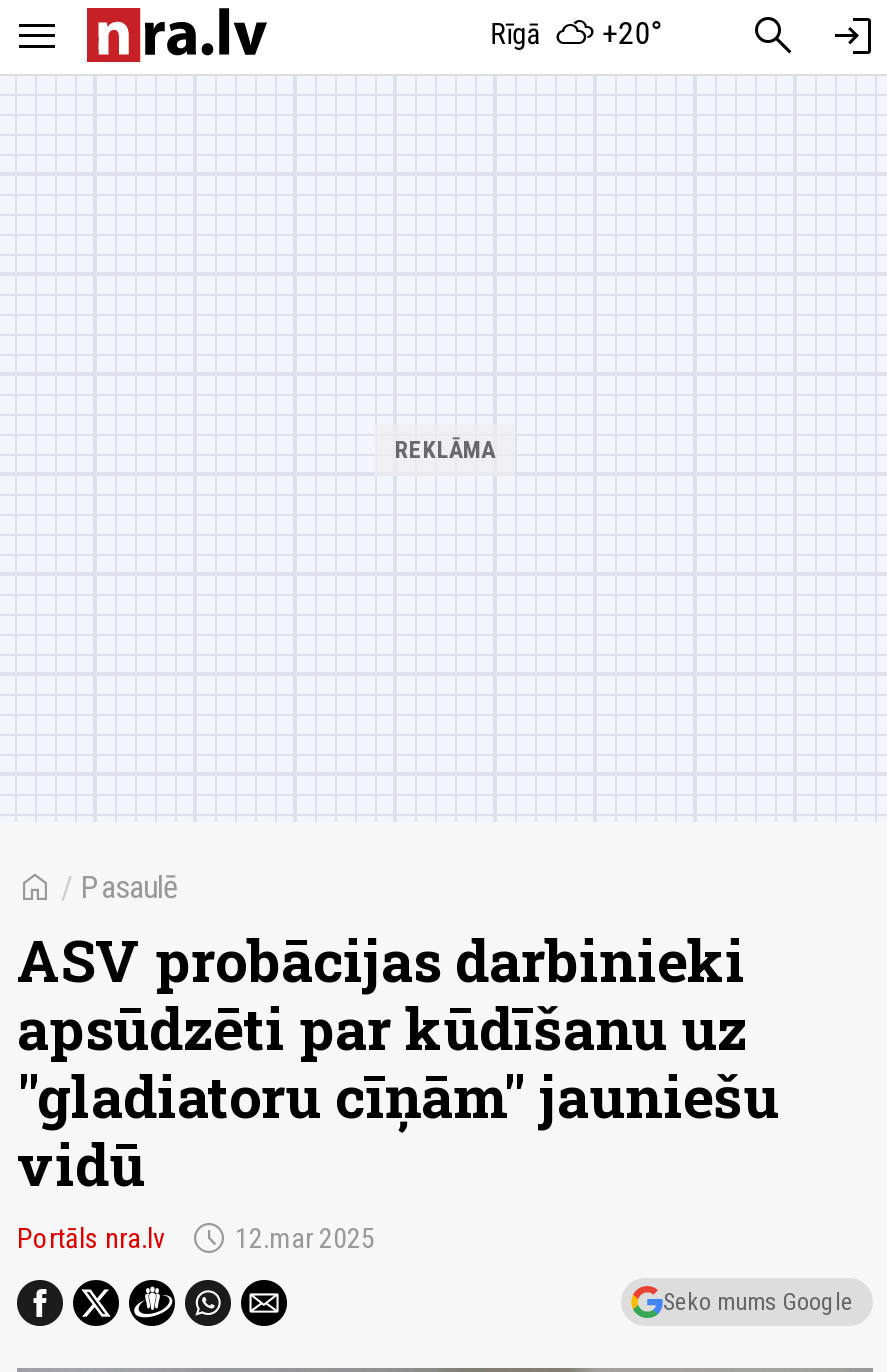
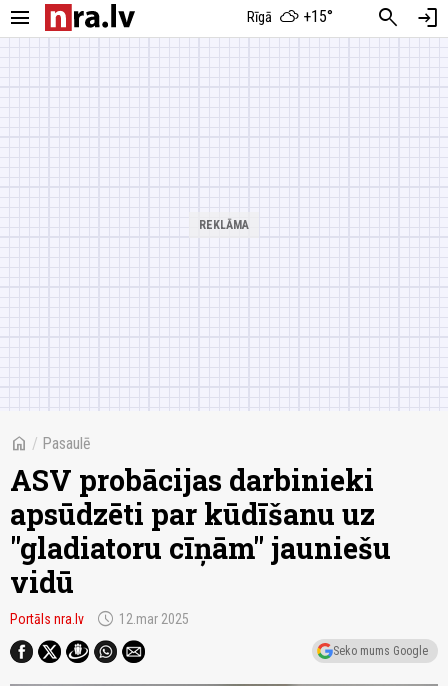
[491,14,663,52] Rīgā +20° -> [247,7,333,26] Rīgā +15°

